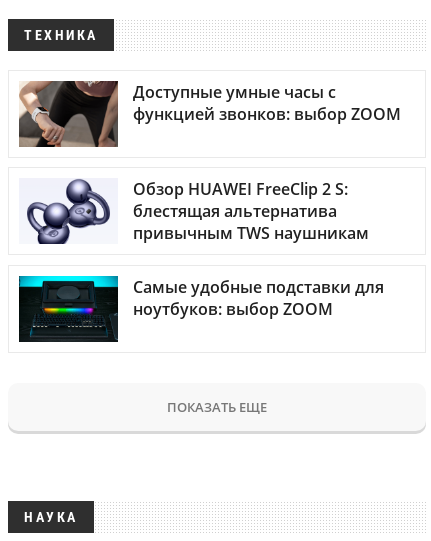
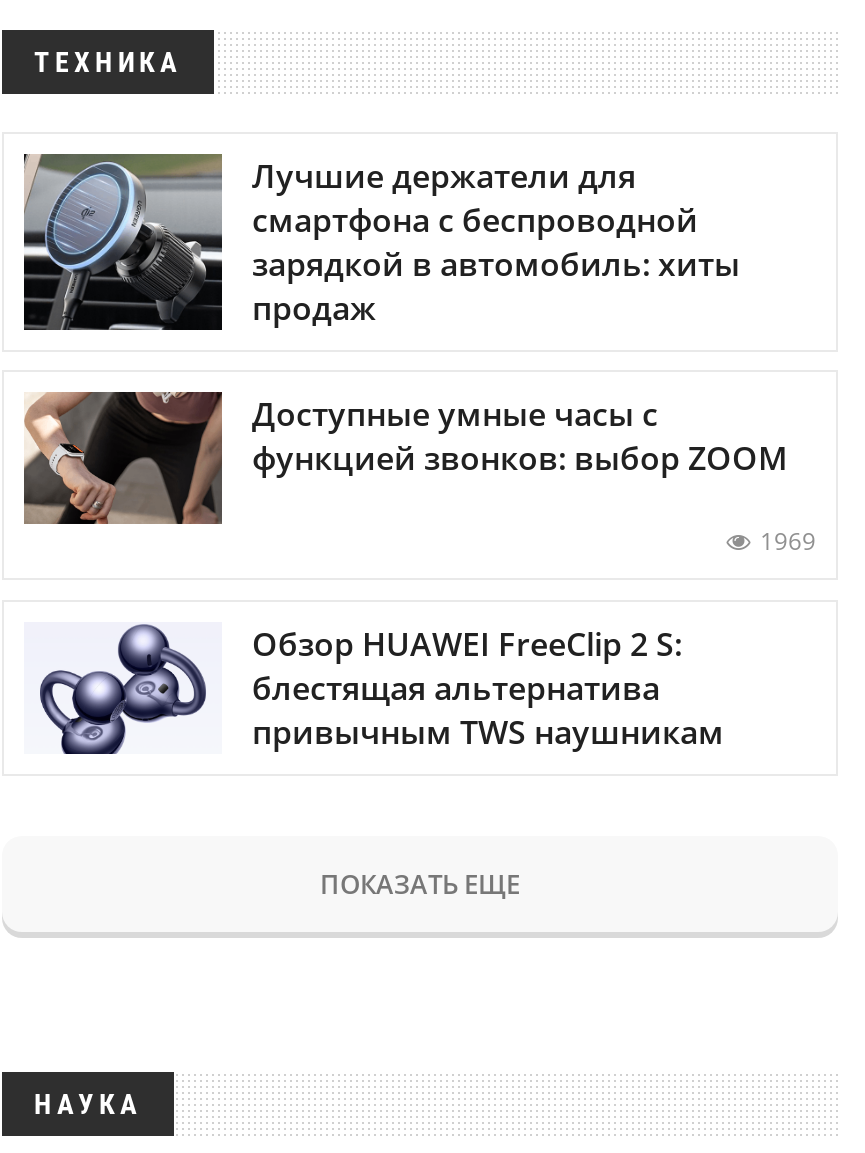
none -> [22,152,740,332] [image] | Лучшие держатели для | смартфона с беспроводной | зарядкой в автомобиль: хиты | продаж
moved [18,79,401,148] -> [22,388,788,526]: [image] | Доступные умные часы с | функцией звонков: выбор ZOOM
none -> [760,525,816,559] 1969
moved [25,178,369,246] -> [36,621,724,756]: [image] | Обзор HUAWEI FreeClip 2 S: | блестящая альтернатива | привычным TWS наушникам
[18,275,384,343] [image] | Самые удобные подставки для | ноутбуков: выбор ZOOM -> none

